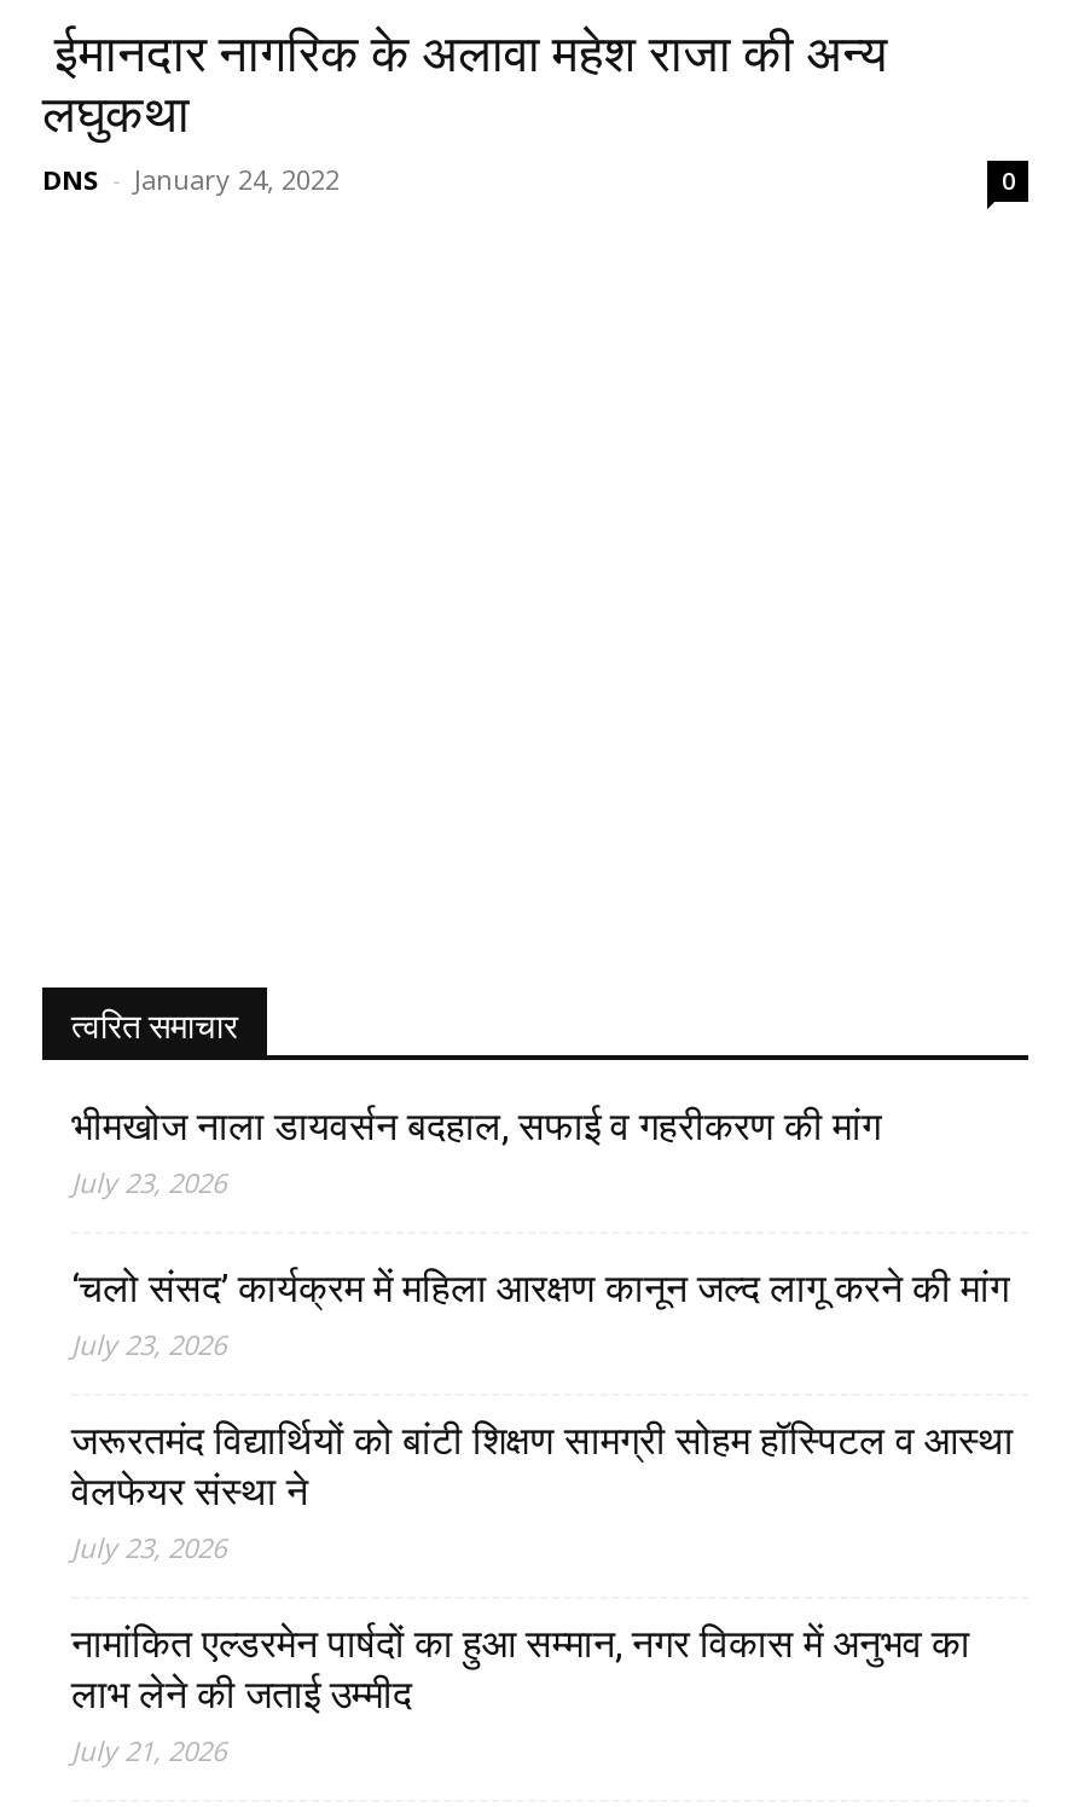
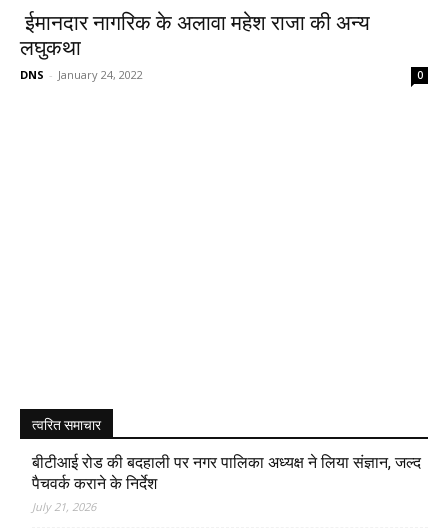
[71,1105,1014,1719] भीमखोज नाला डायवर्सन बदहाल, सफाई व गहरीकरण की मांग | July 23, 2026 | ‘चलो संसद’ कार्यक्रम में महिला आरक्षण कानून जल्द लागू करने की मांग | July 23, 2026 | जरूरतमंद विद्यार्थियों को बांटी शिक्षण सामग्री सोहम हॉस्पिटल व आस्था | वेलफेयर संस्था ने | July 23, 2026 | नामांकित एल्डरमेन पार्षदों का हुआ सम्मान, नगर विकास में अनुभव का | लाभ लेने की जताई उम्मीद -> [32,453,421,493] बीटीआई रोड की बदहाली पर नगर पालिका अध्यक्ष ने लिया संज्ञान, जल्द | पैचवर्क कराने के निर्देश

